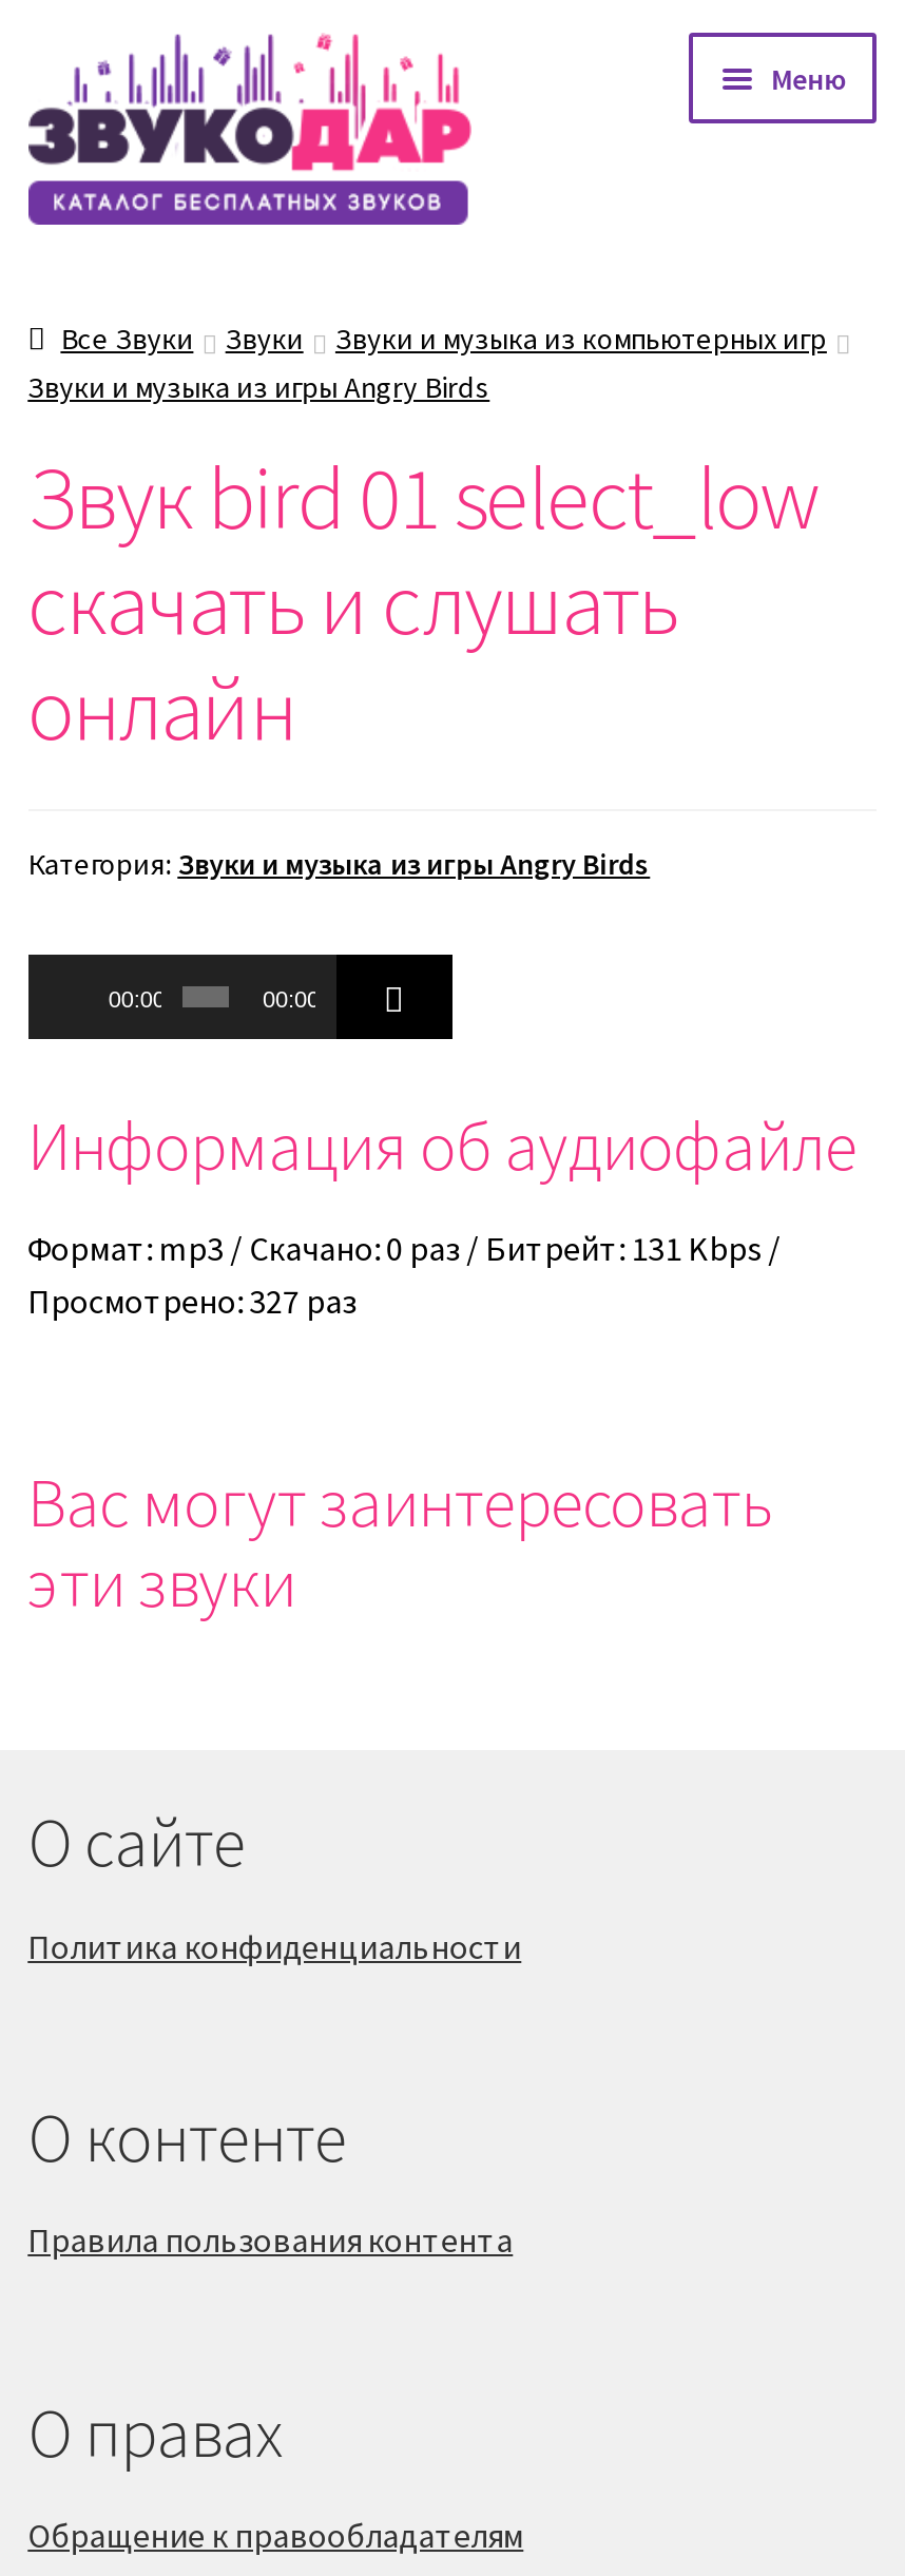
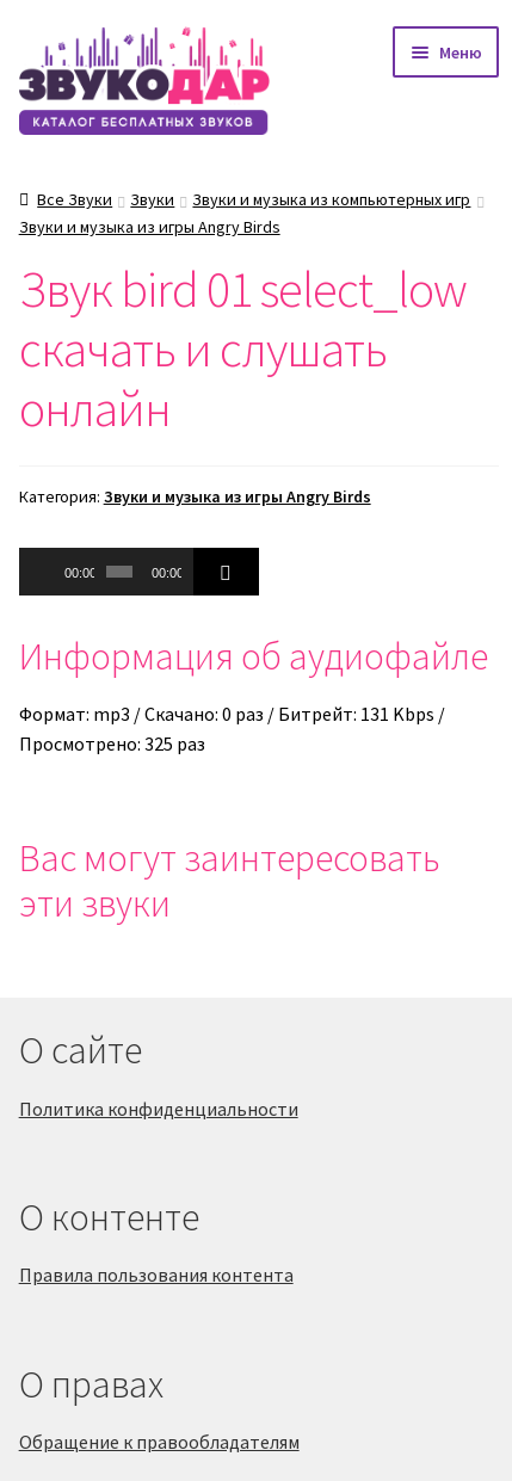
[28,1279,357,1322] Просмотрено: 327 раз -> [19,731,205,755] Просмотрено: 325 раз

